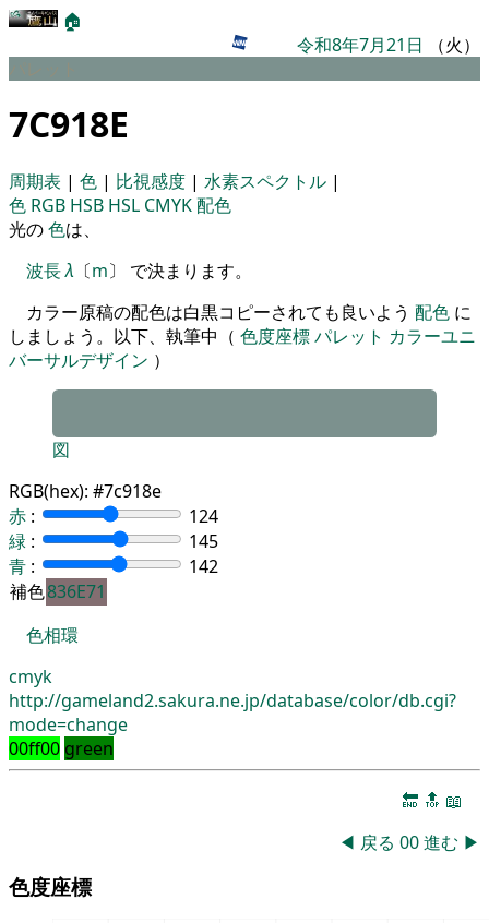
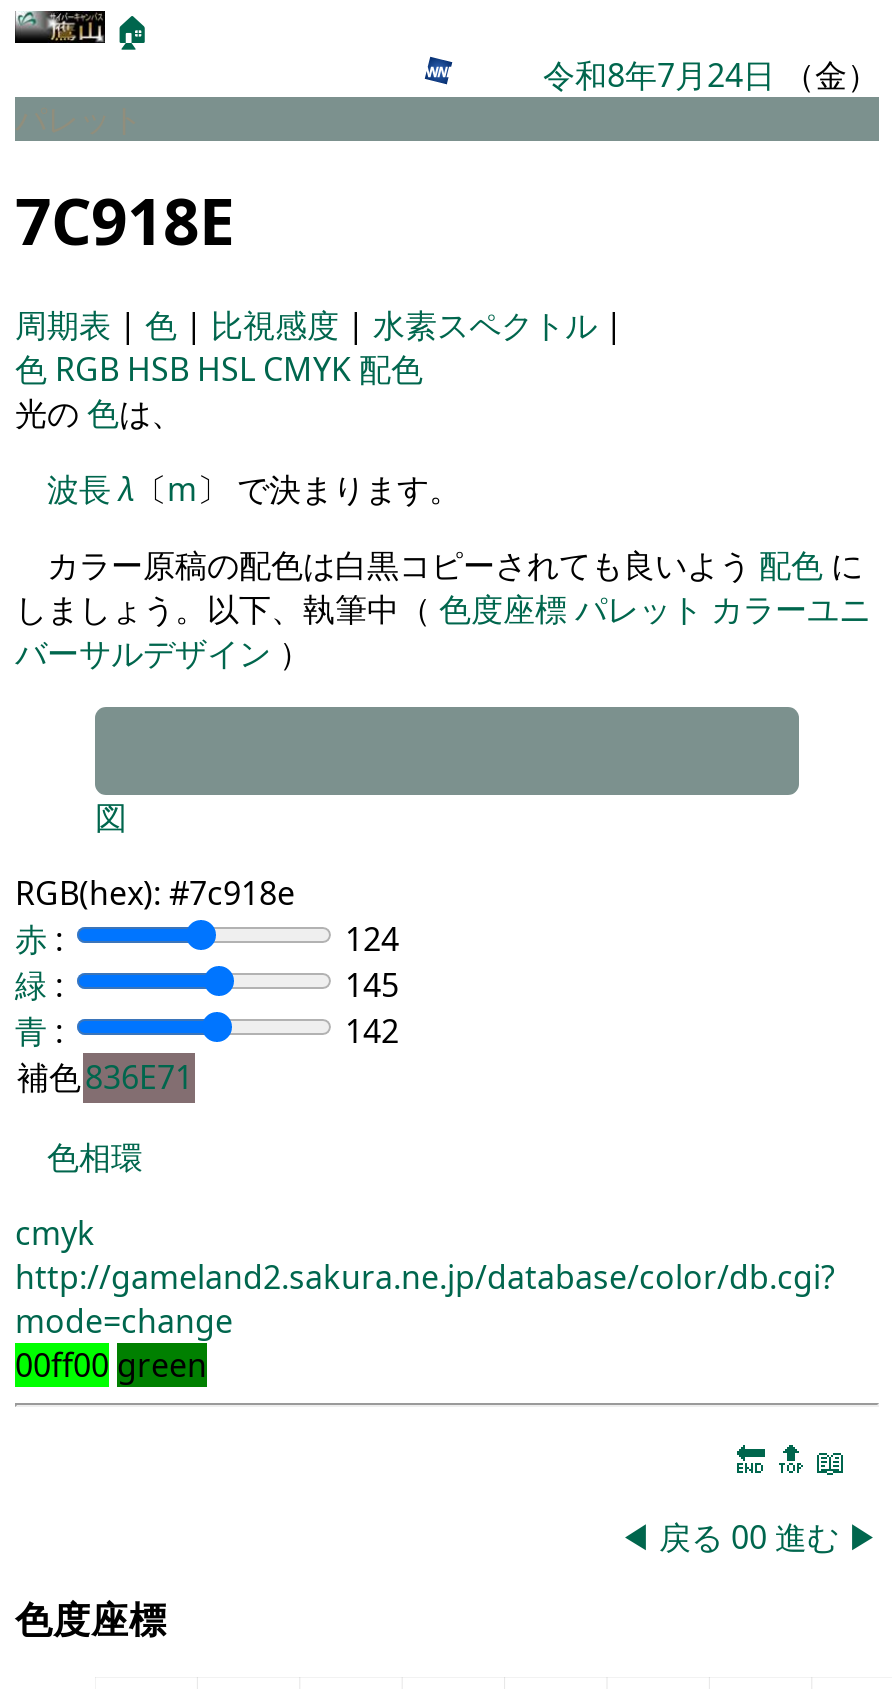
[297,33,480,57] 令和8年7月21日（火） -> [543,53,879,97] 令和8年7月24日（金）

